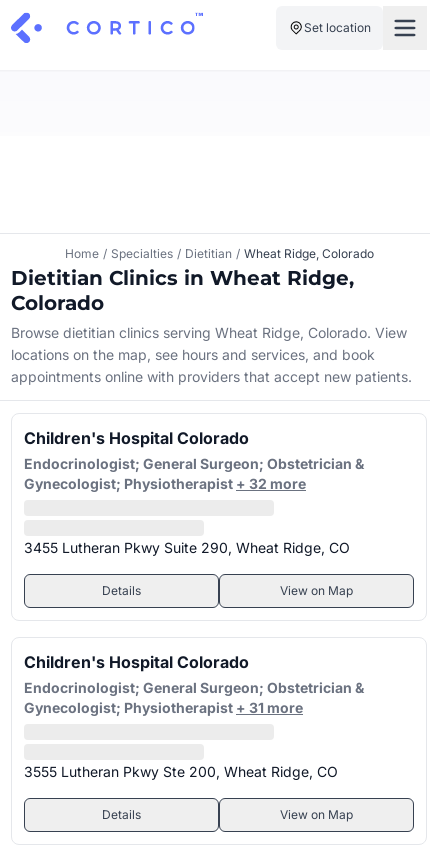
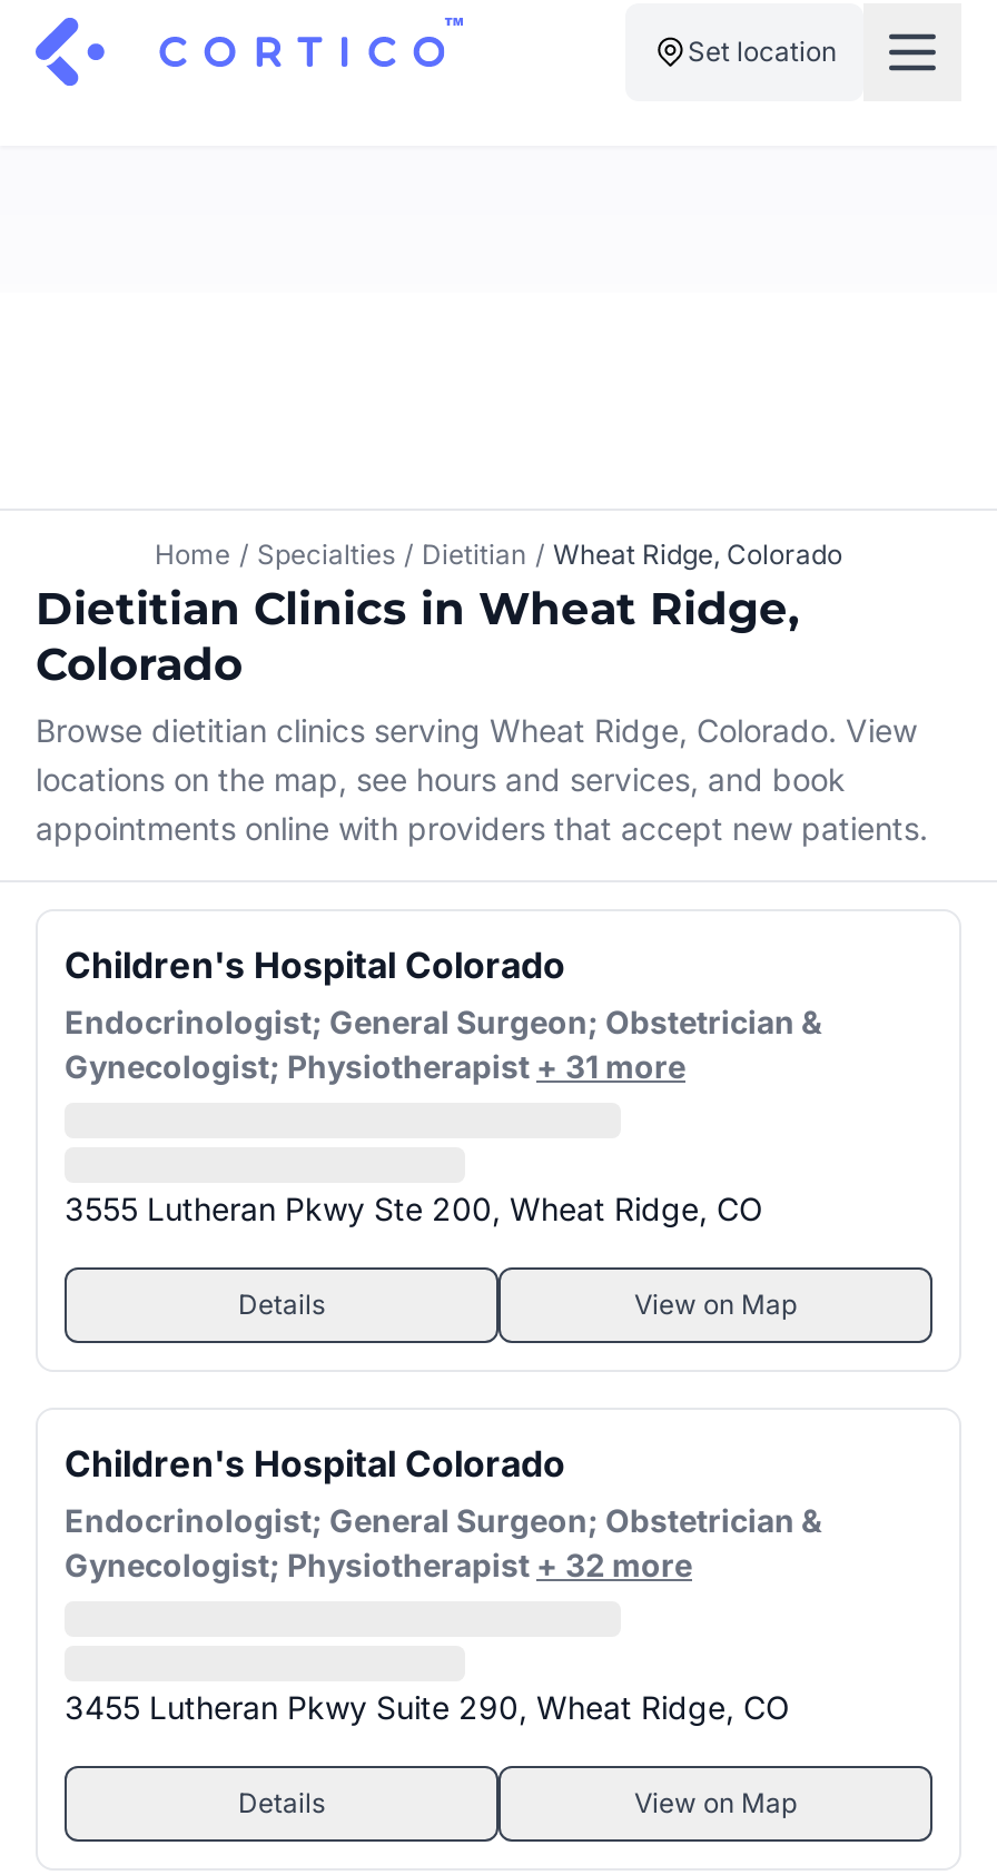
moved [24,475,306,492] -> [65,1546,692,1583]: Gynecologist; Physiotherapist + 32 more
moved [24,539,350,556] -> [65,1688,790,1726]: 3455 Lutheran Pkwy Suite 290, Wheat Ridge, CO
moved [24,699,303,716] -> [65,1047,685,1085]: Gynecologist; Physiotherapist + 31 more
moved [24,763,338,780] -> [65,1190,763,1227]: 3555 Lutheran Pkwy Ste 200, Wheat Ridge, CO

